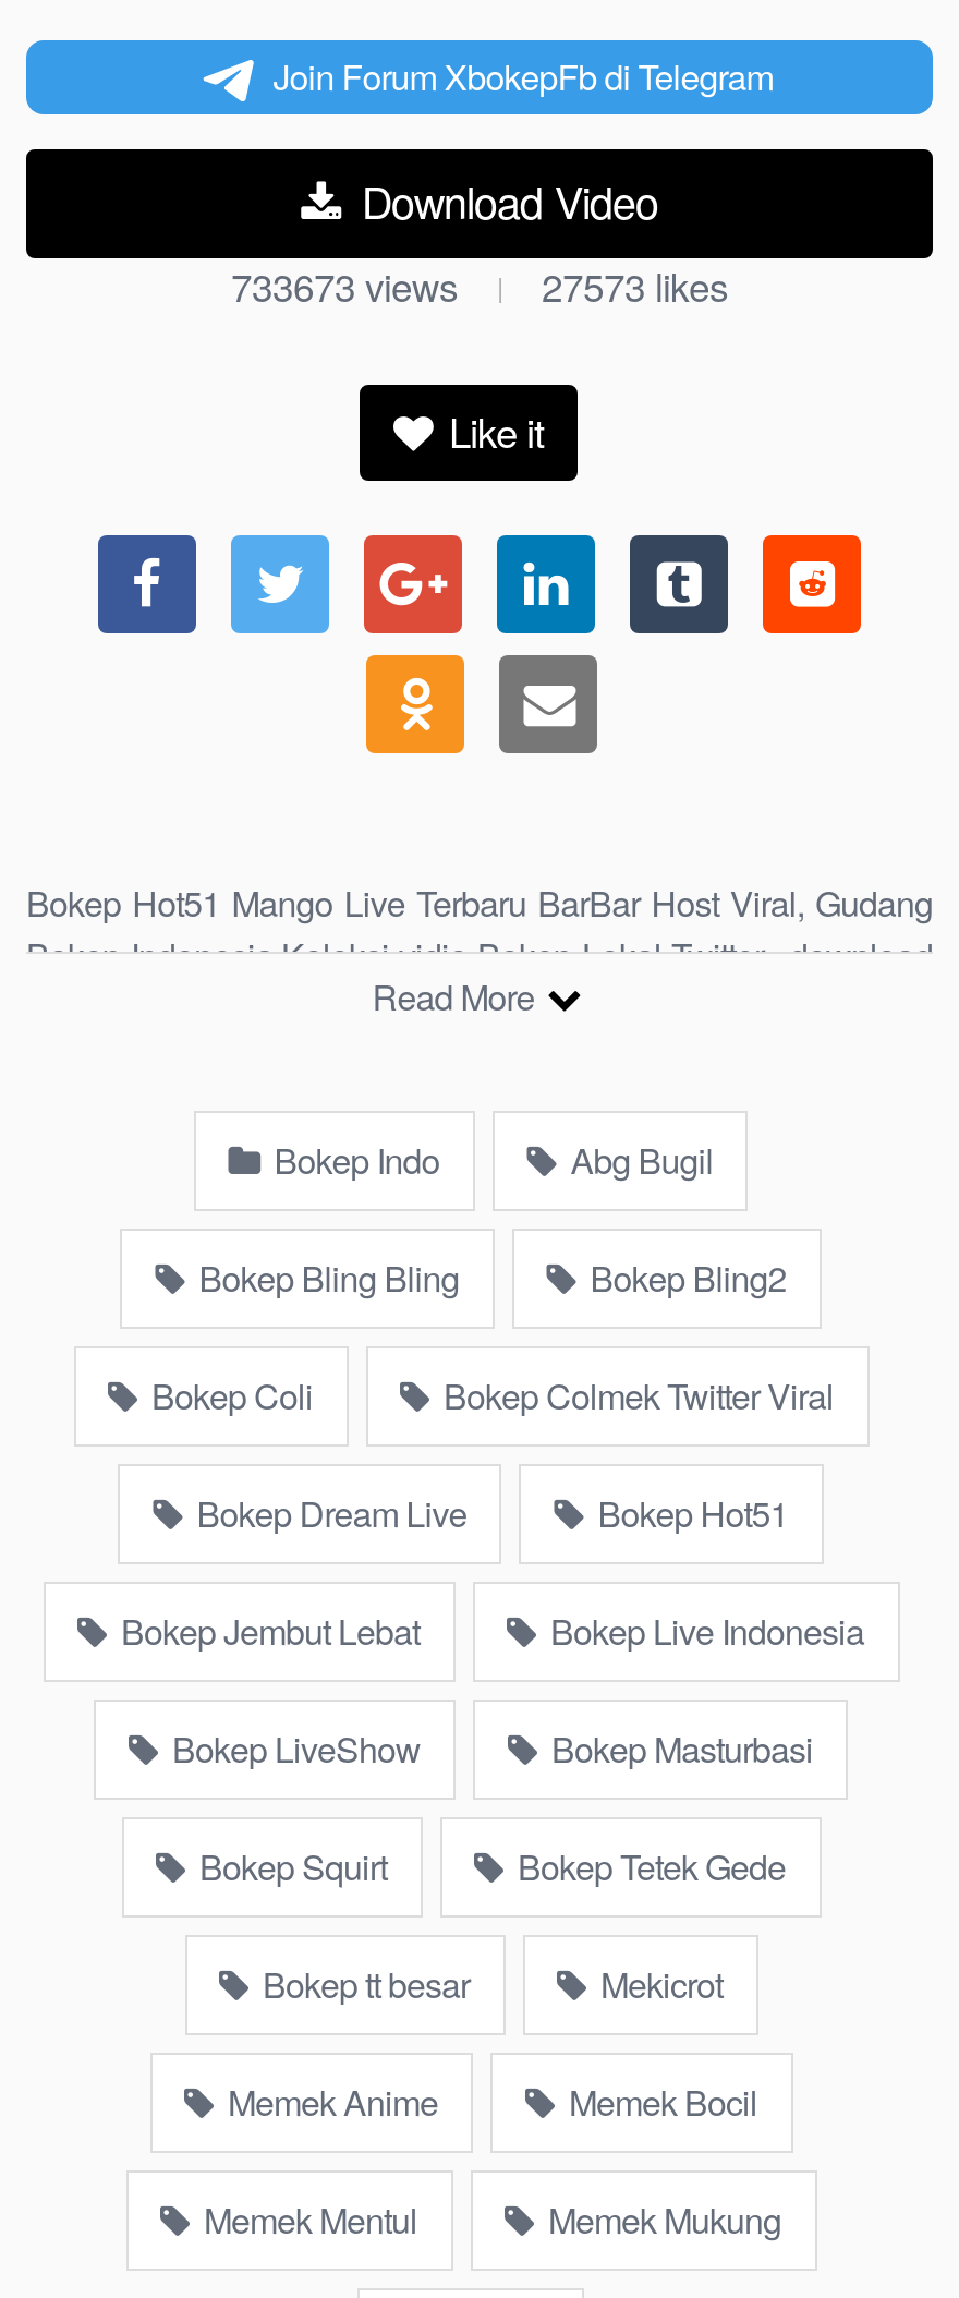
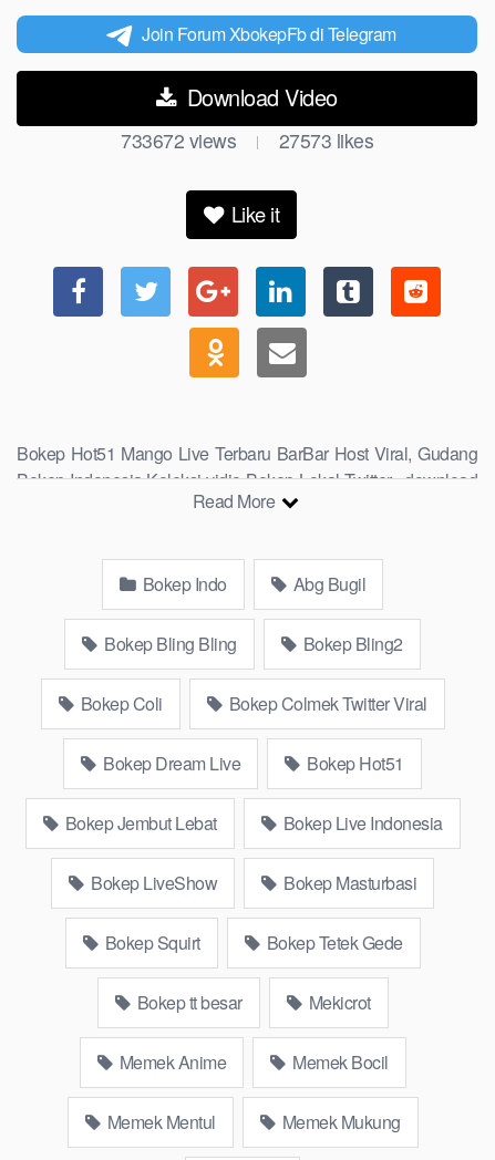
[231,258,458,313] 733673views -> [121,126,236,154] 733672views

